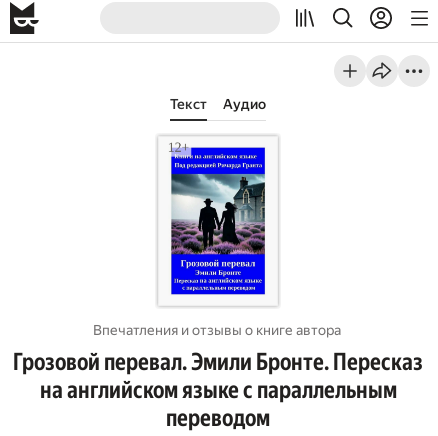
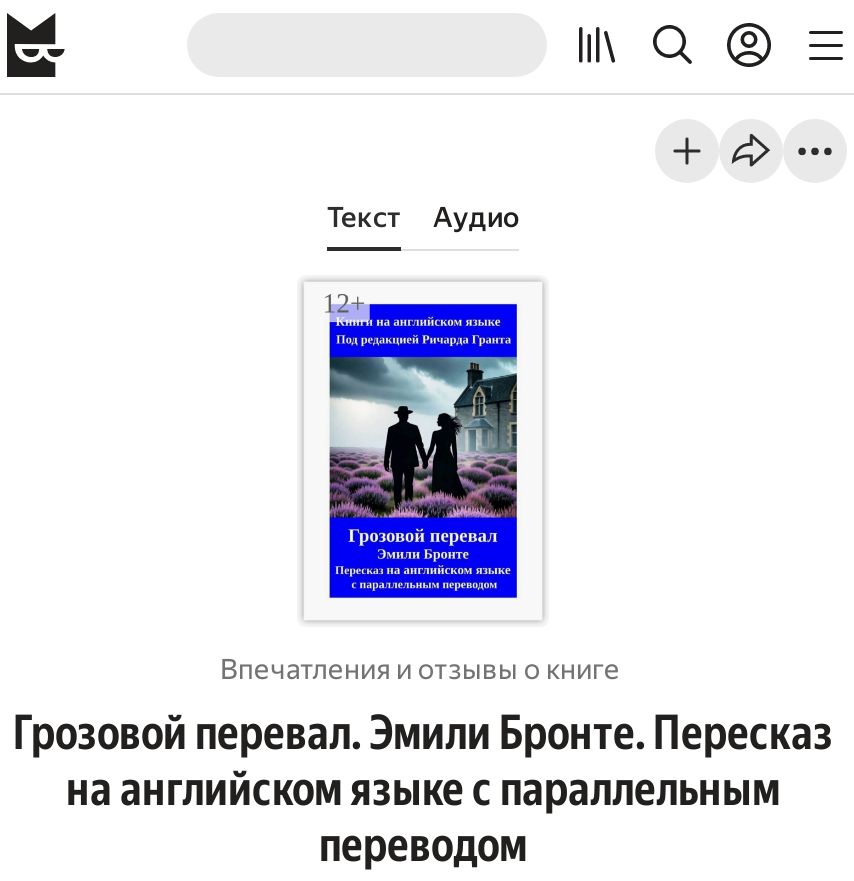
[92,322,340,338] Впечатления и отзывы о книге автора -> [220,653,620,685] Впечатления и отзывы о книге

